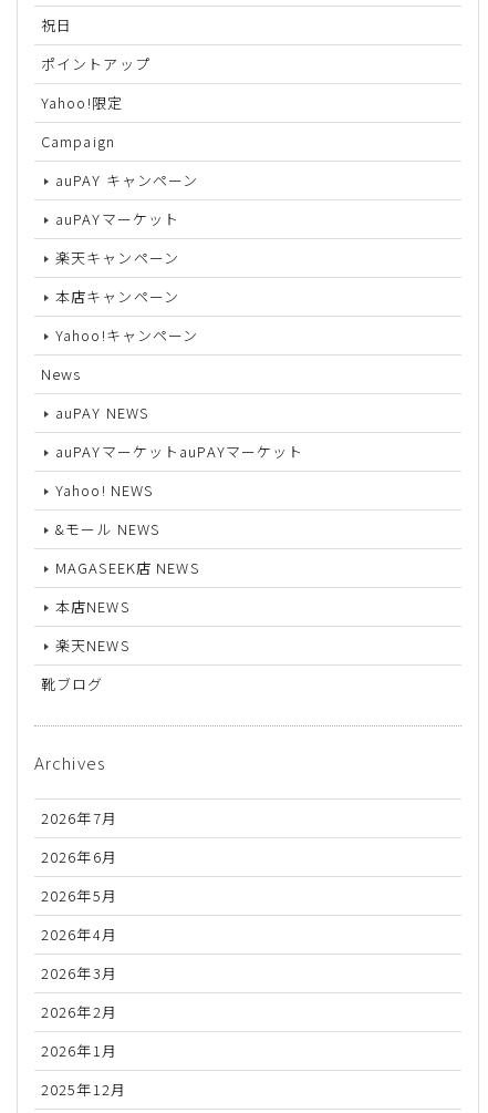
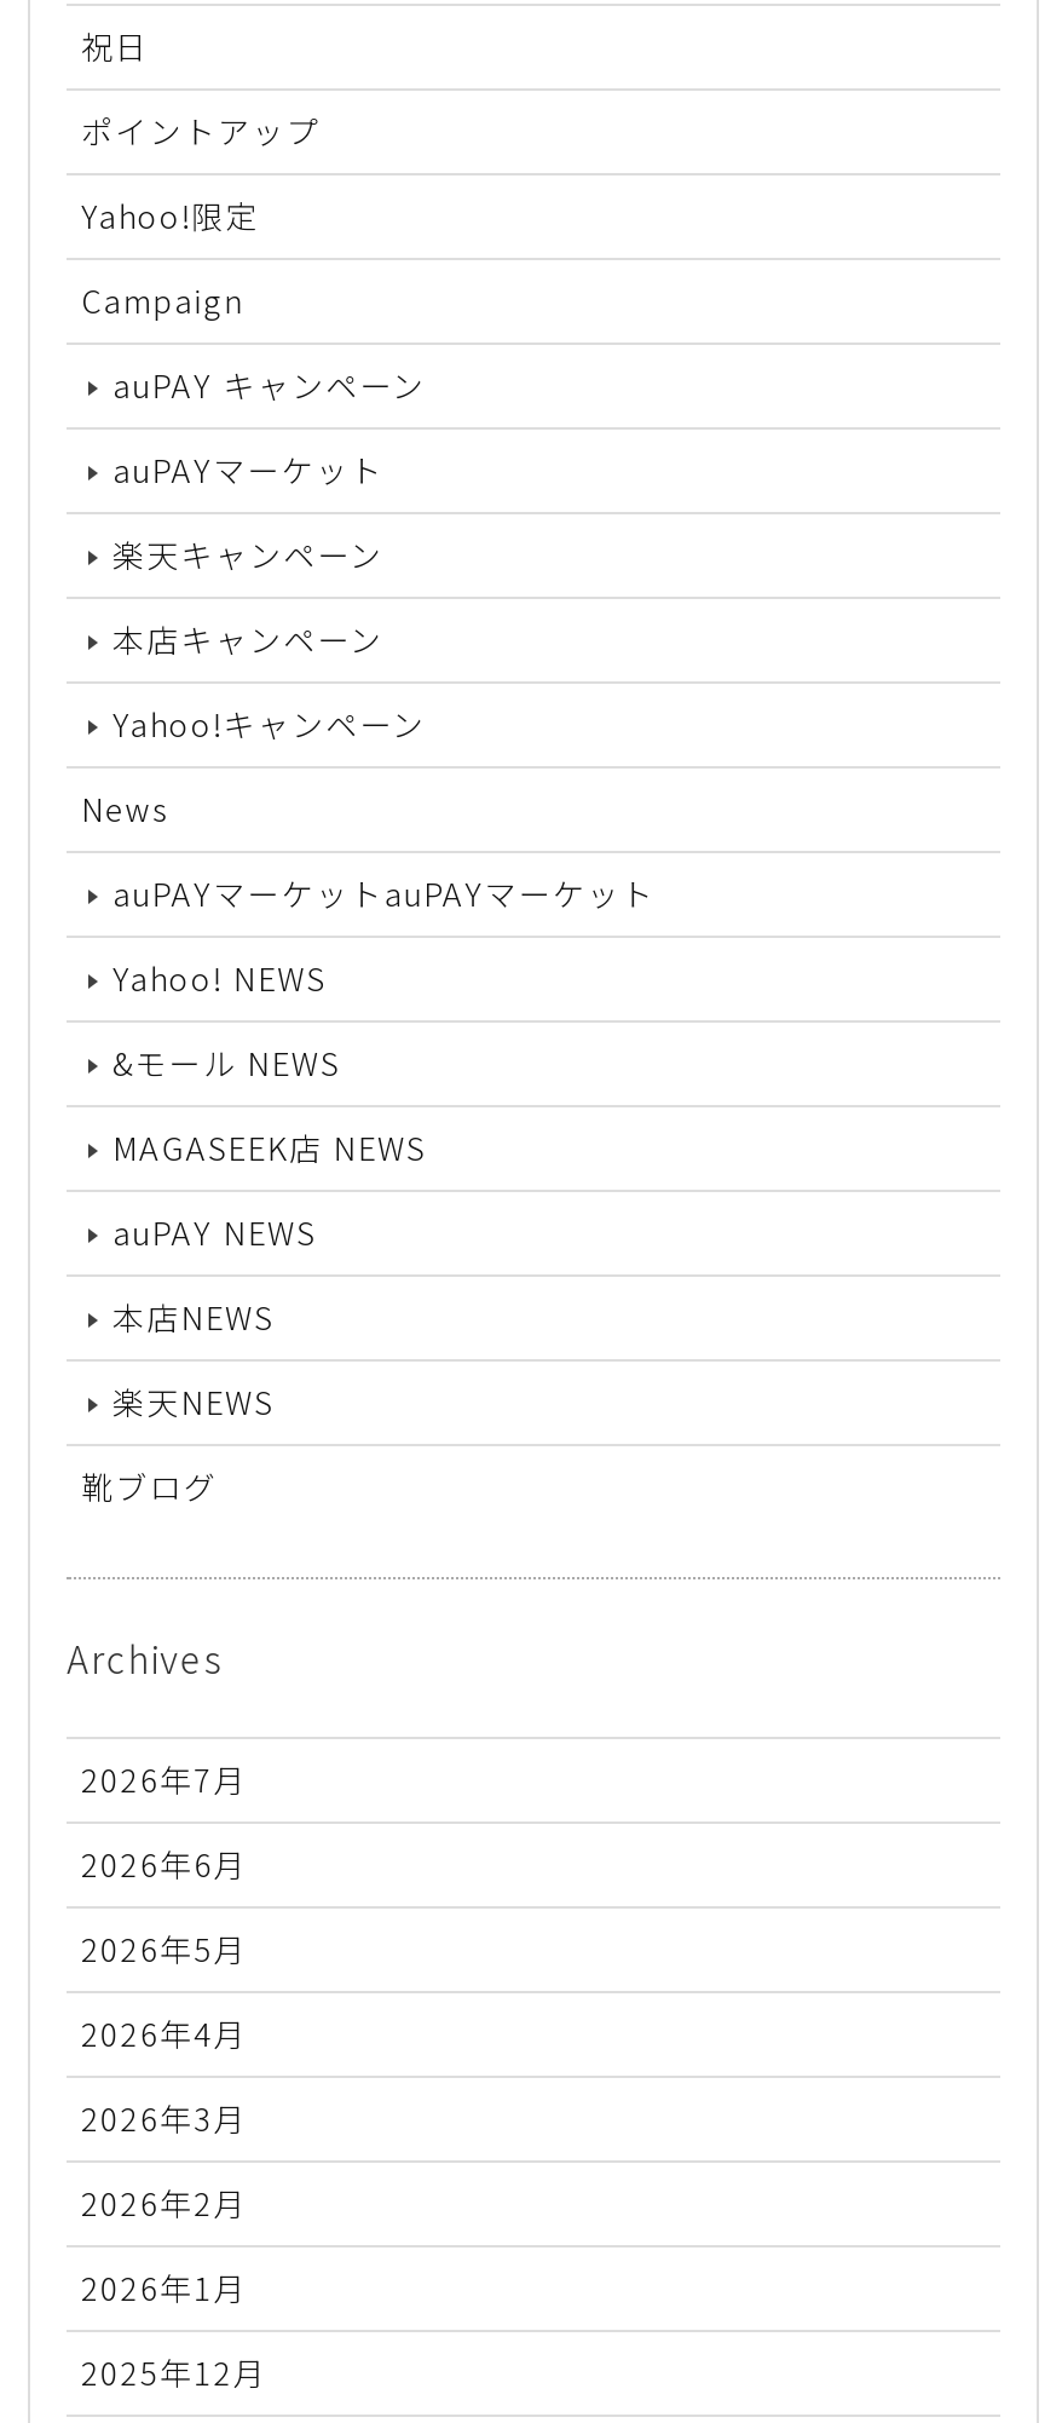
moved [55,402,149,423] -> [112,1209,316,1255]: auPAY NEWS
moved [55,441,304,578] -> [112,870,655,1170]: auPAYマーケットauPAYマーケット | Yahoo! NEWS | &モール NEWS | MAGASEEK店 NEWS

